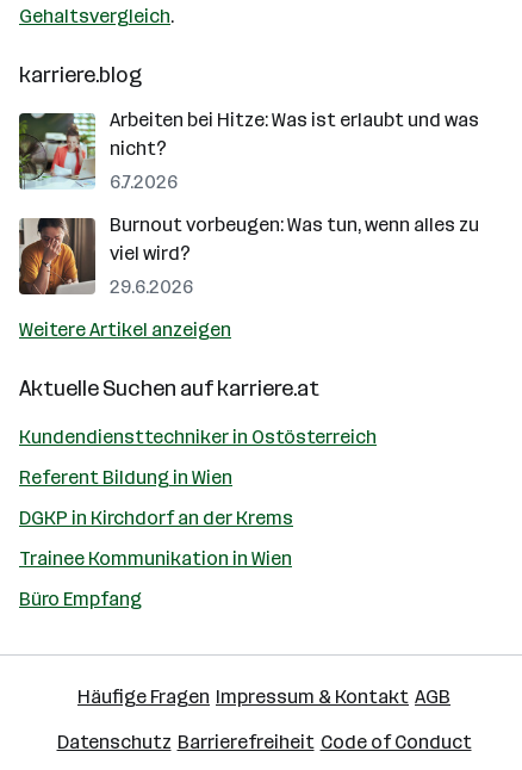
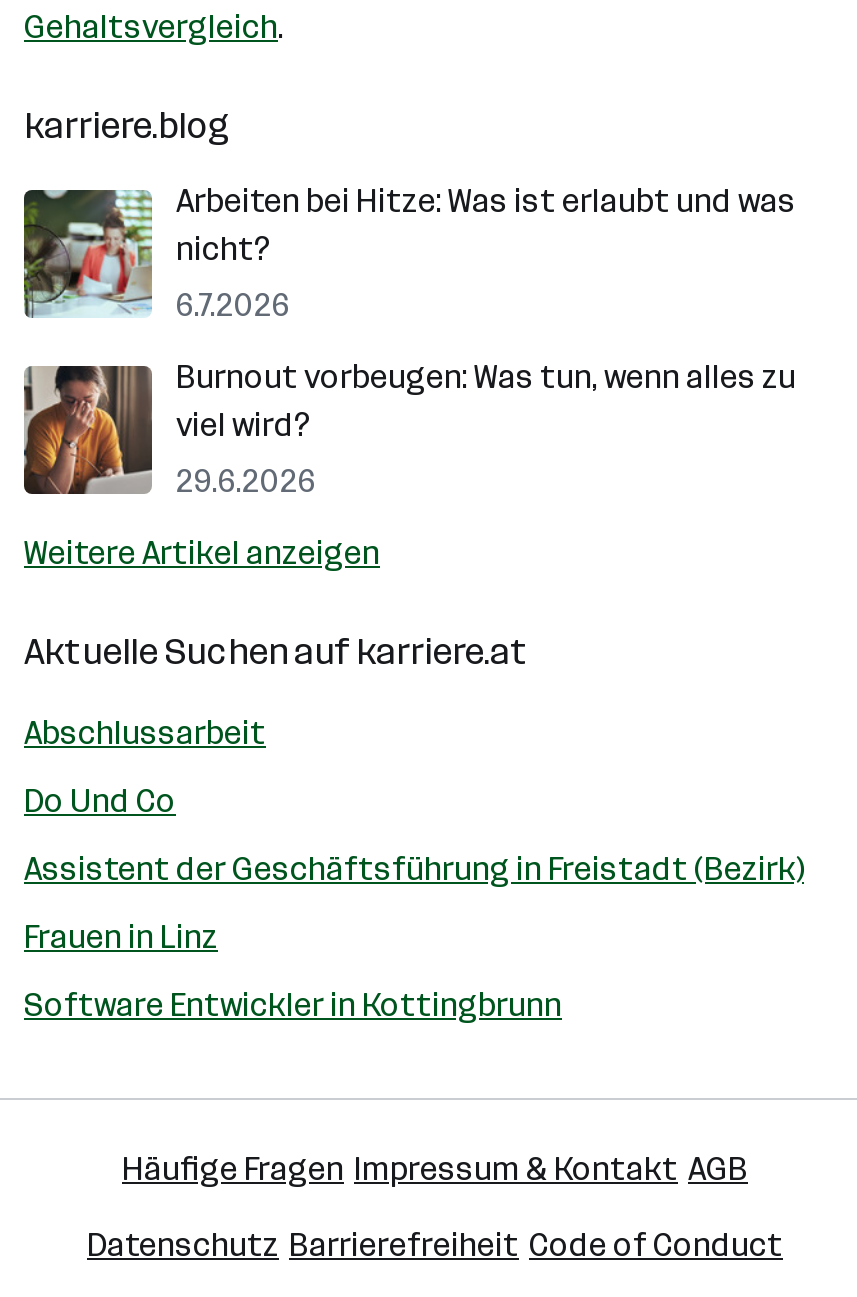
[19,426,377,448] Kundendiensttechniker in Ostösterreich -> [24,714,266,752] Abschlussarbeit
[19,466,232,489] Referent Bildung in Wien -> [24,782,176,820] Do Und Co
[19,507,293,529] DGKP in Kirchdorf an der Krems -> [24,850,804,888] Assistent der Geschäftsführung in Freistadt (Bezirk)
[19,547,292,570] Trainee Kommunikation in Wien -> [24,918,218,956] Frauen in Linz
[19,588,142,610] Büro Empfang -> [24,986,562,1024] Software Entwickler in Kottingbrunn

